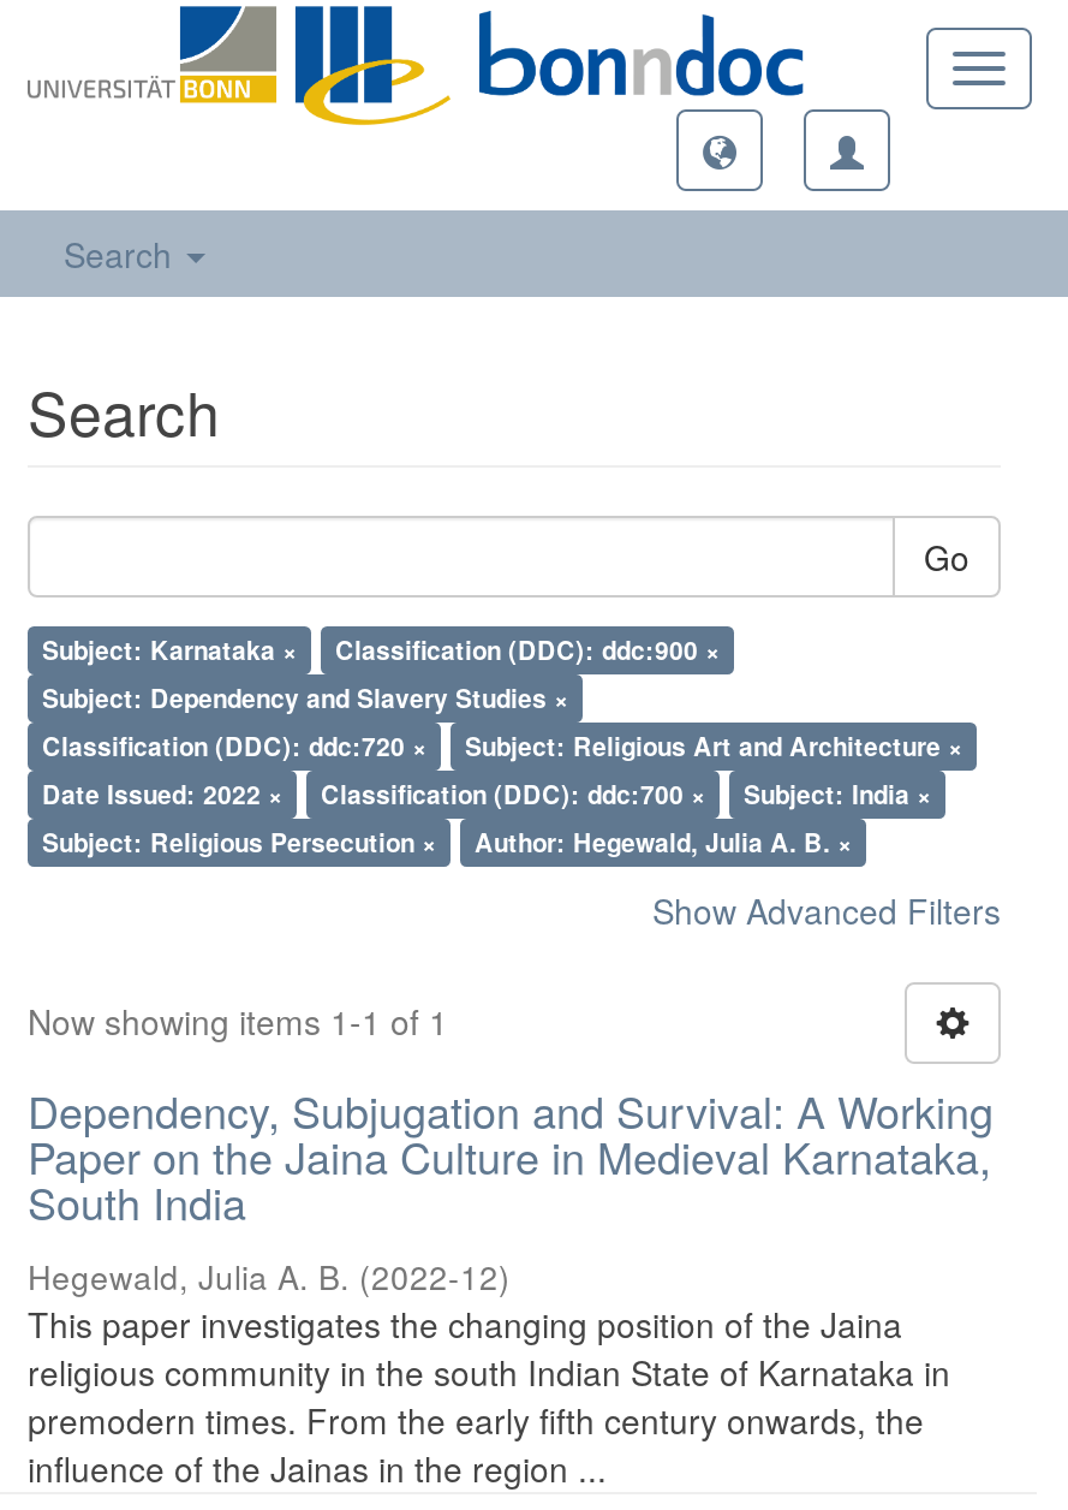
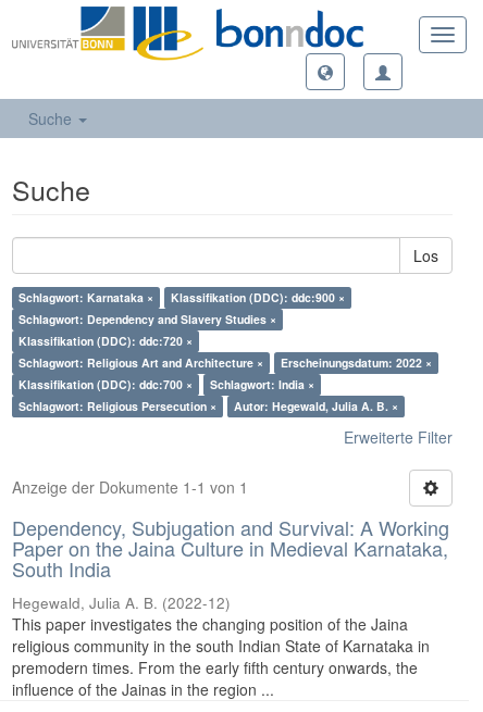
[64,230,181,278] Search -> [28,108,76,129] Suche
[28,367,220,453] Search -> [12,170,90,209] Suche
[924,533,969,581] Go -> [413,245,438,266] Los
[42,631,962,860] Subject: Karnataka × | Classification (DDC): ddc:900 × | Subject: Dependency and Slavery Studies × | Classification (DDC): ddc:720 × | Subject: Religious Art and Architecture × | Date Issued: 2022 × | Classification (DDC): ddc:700 × | Subject: India × | Subject: Religious Persecution × | Author: Hegewald, Julia A. B. × -> [18,289,432,414] Schlagwort: Karnataka × | Klassifikation (DDC): ddc:900 × | Schlagwort: Dependency and Slavery Studies × | Klassifikation (DDC): ddc:720 × | Schlagwort: Religious Art and Architecture × | Erscheinungsdatum: 2022 × | Klassifikation (DDC): ddc:700 × | Schlagwort: India × | Schlagwort: Religious Persecution × | Autor: Hegewald, Julia A. B. ×
[652,886,1001,934] Show Advanced Filters -> [344,426,453,448] Erweiterte Filter
[28,997,448,1045] Now showing items 1-1 of 1 -> [12,476,248,498] Anzeige der Dokumente 1-1 von 1

